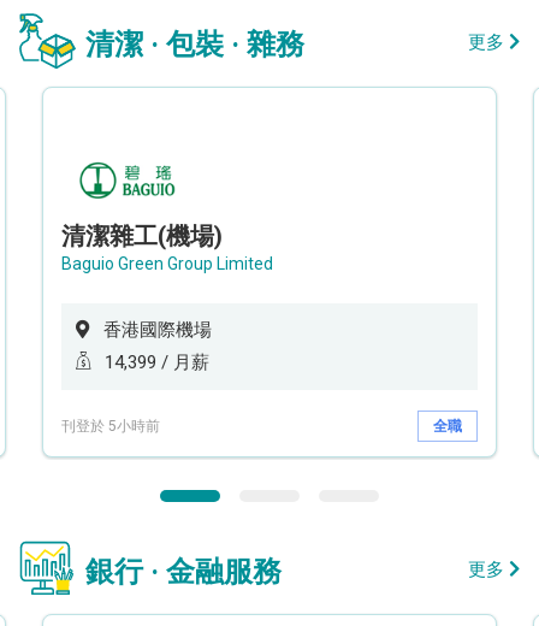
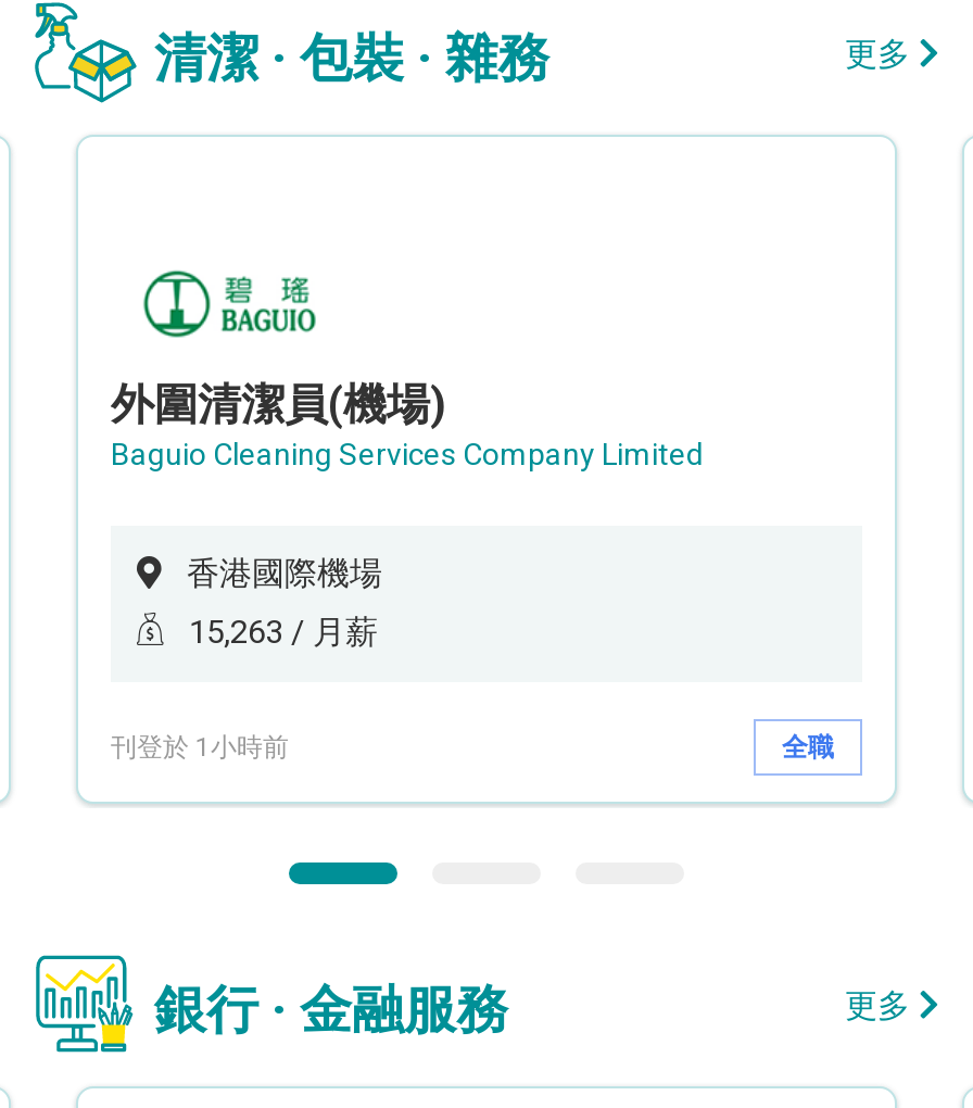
[61,221,273,273] 清潔雜工(機場) | Baguio Green Group Limited -> [111,378,704,471] 外圍清潔員(機場) | Baguio Cleaning Services Company Limited
[105,352,209,373] 14,399 / 月薪 -> [189,613,378,652] 15,263 / 月薪
[61,417,160,434] 刊登於 5小時前 -> [111,731,289,761] 刊登於 1小時前

